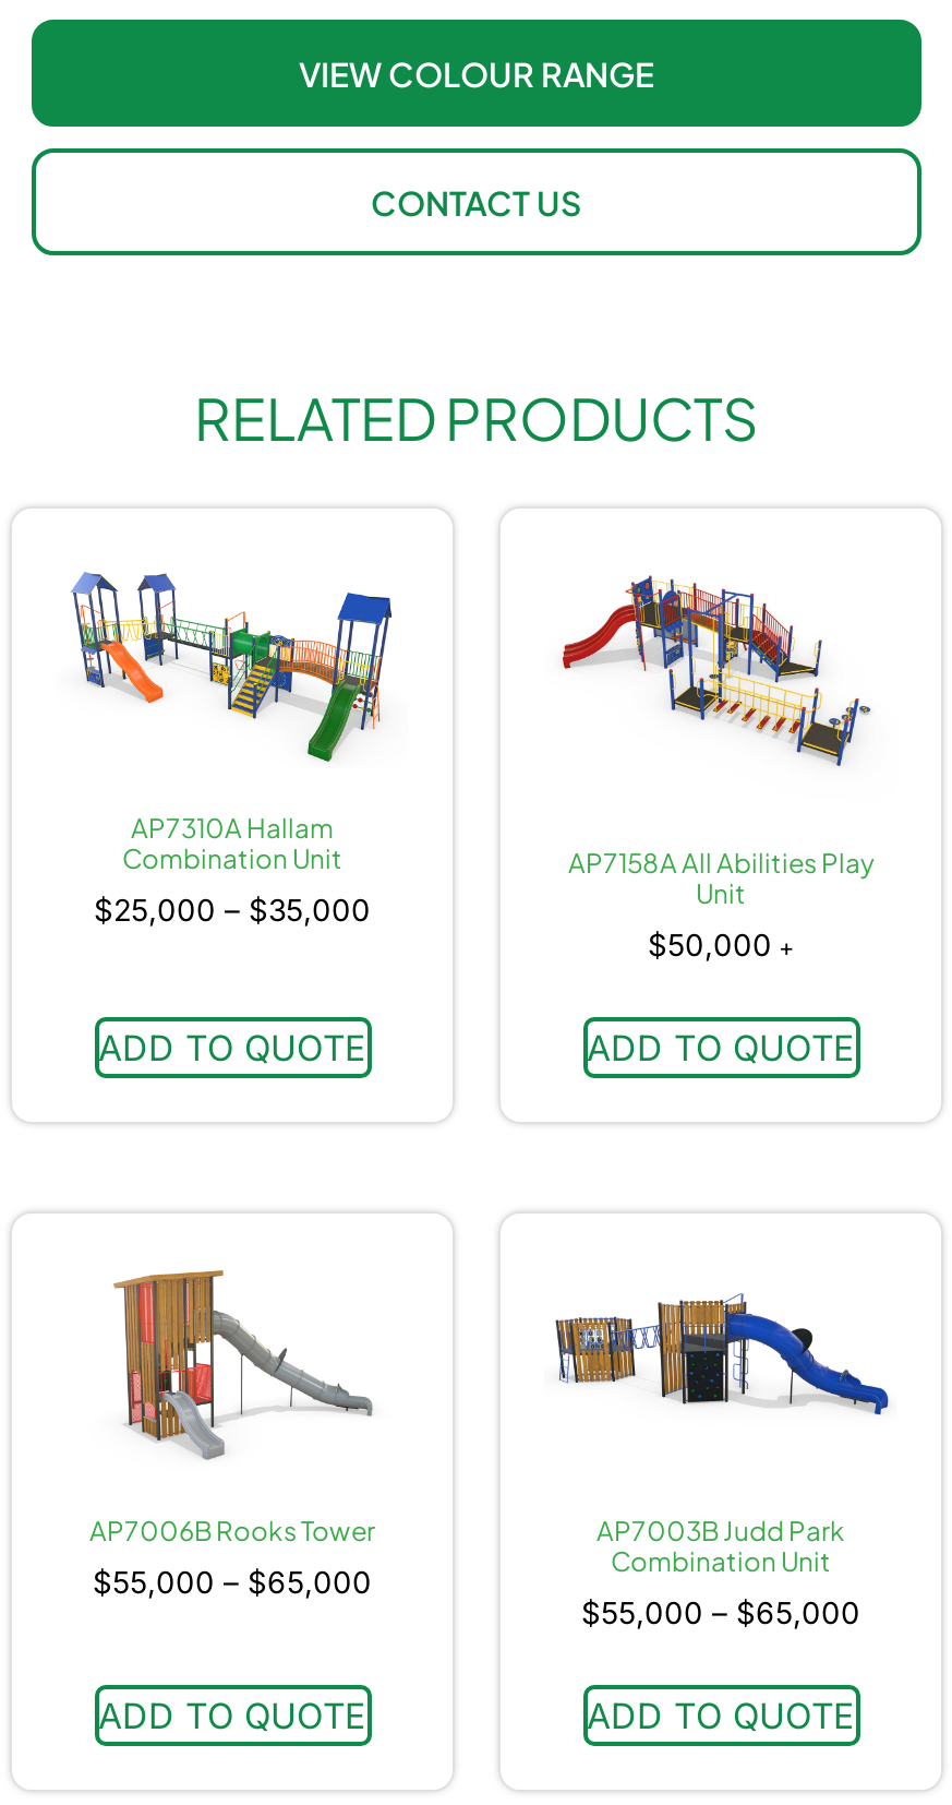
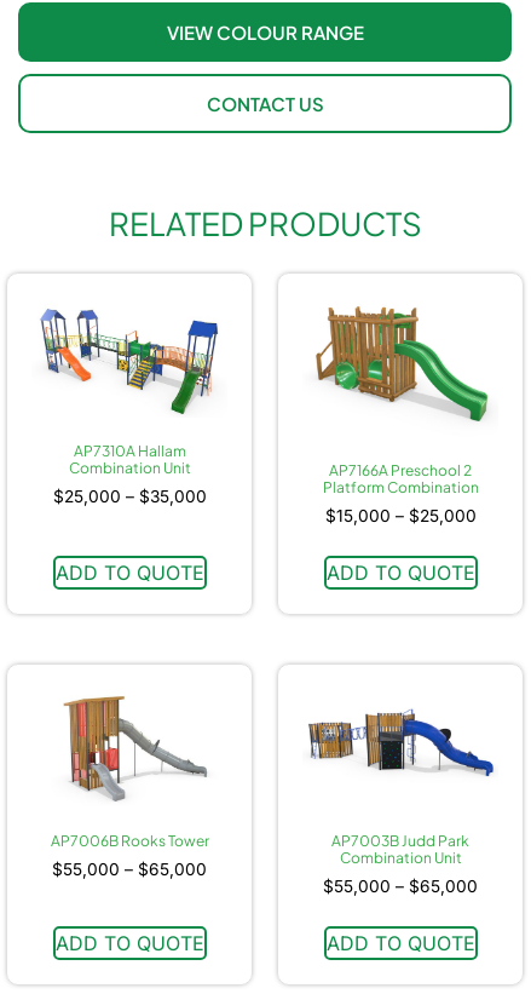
[559,570,878,910] [image] | AP7158A All Abilities Play | Unit -> [312,305,489,496] [image] | AP7166A Preschool 2 | Platform Combination
[648,927,794,962] $50,000 + -> [325,506,476,525] $15,000 – $25,000

